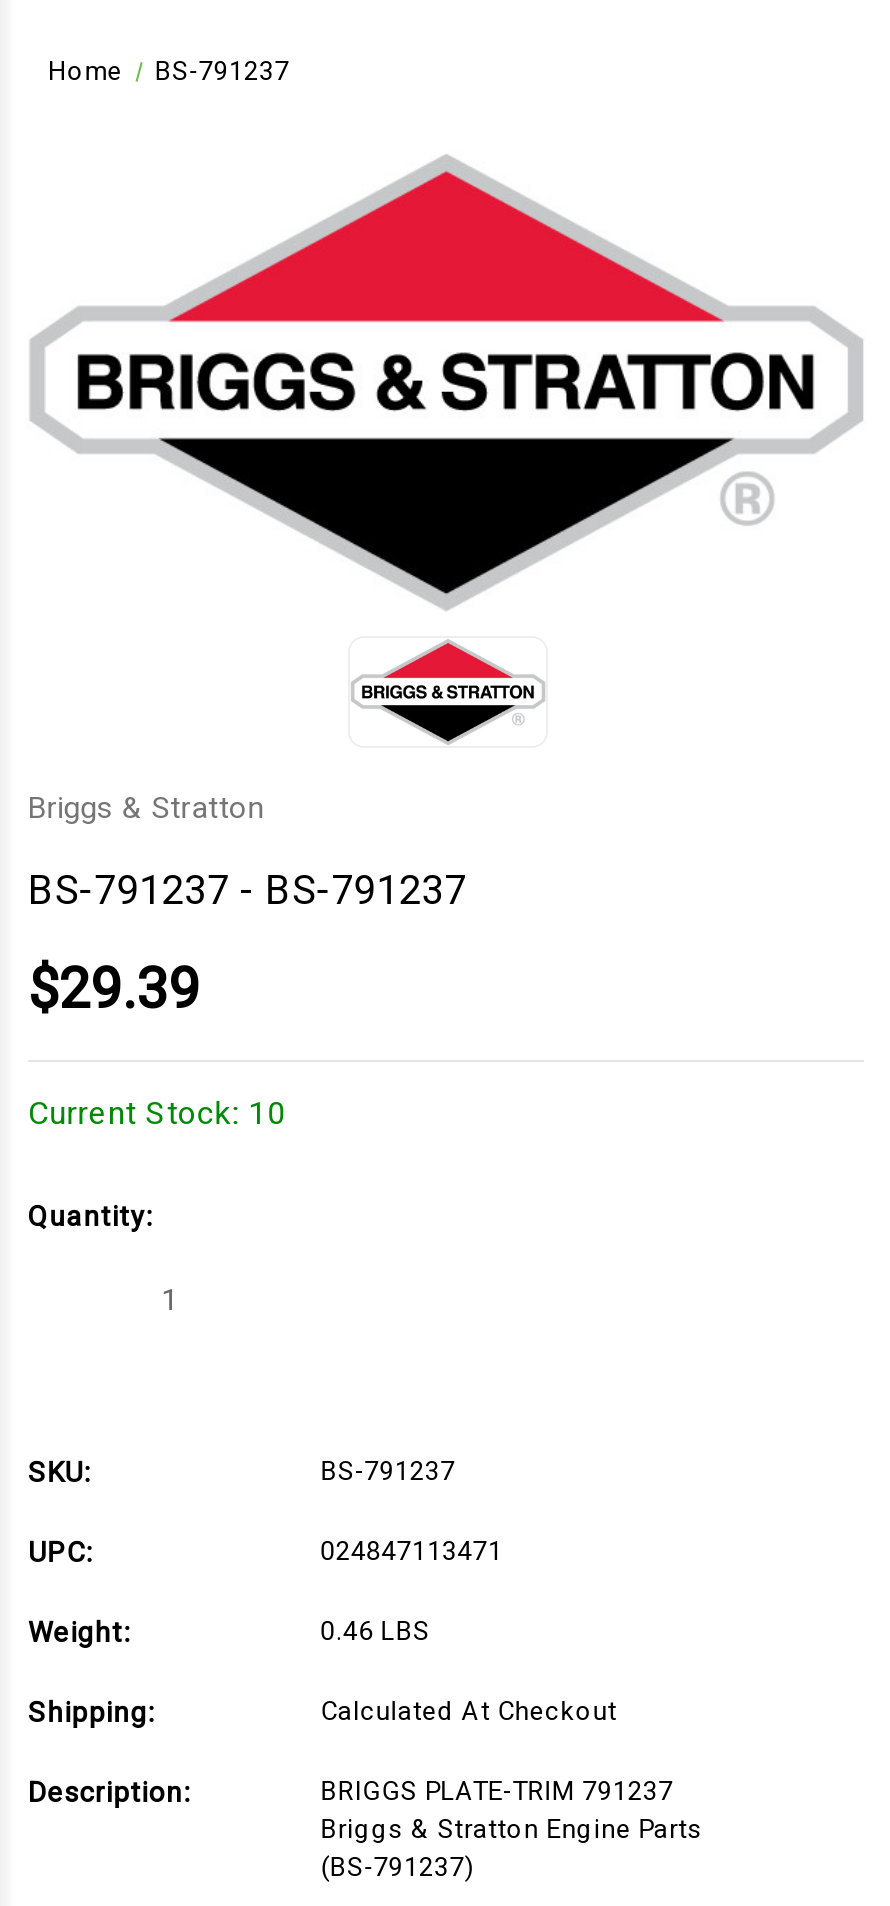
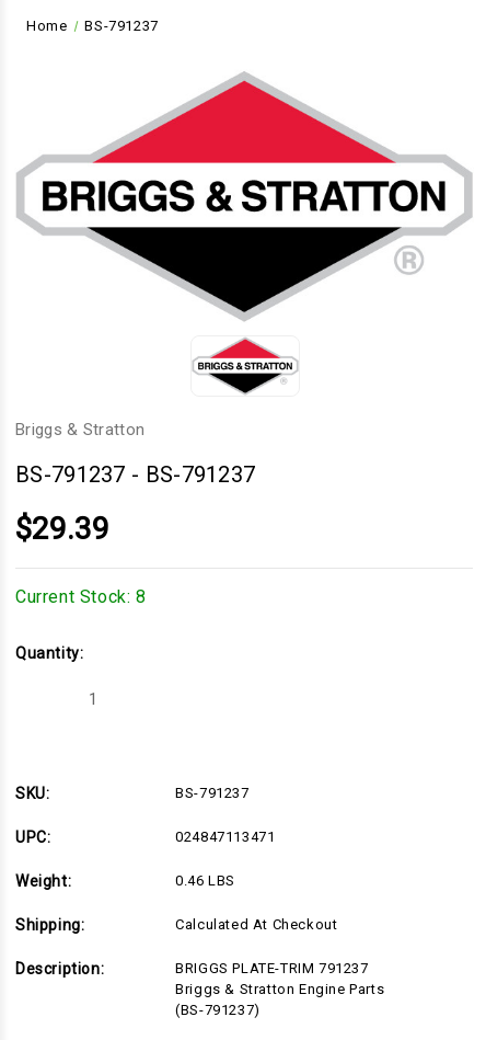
[28,1095,286,1133] Current Stock: 10 -> [15,587,146,607] Current Stock: 8

